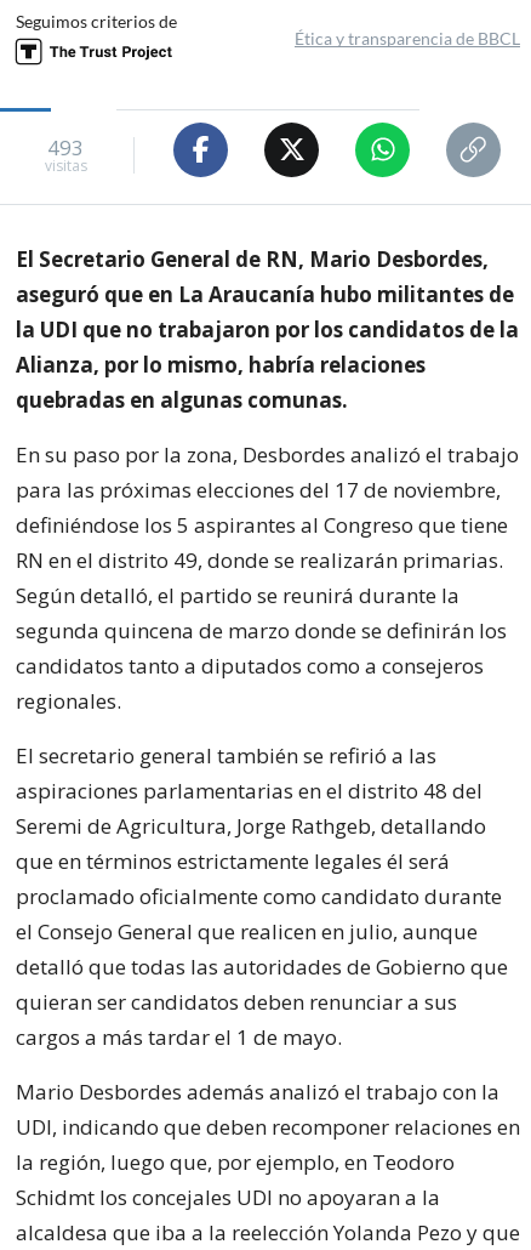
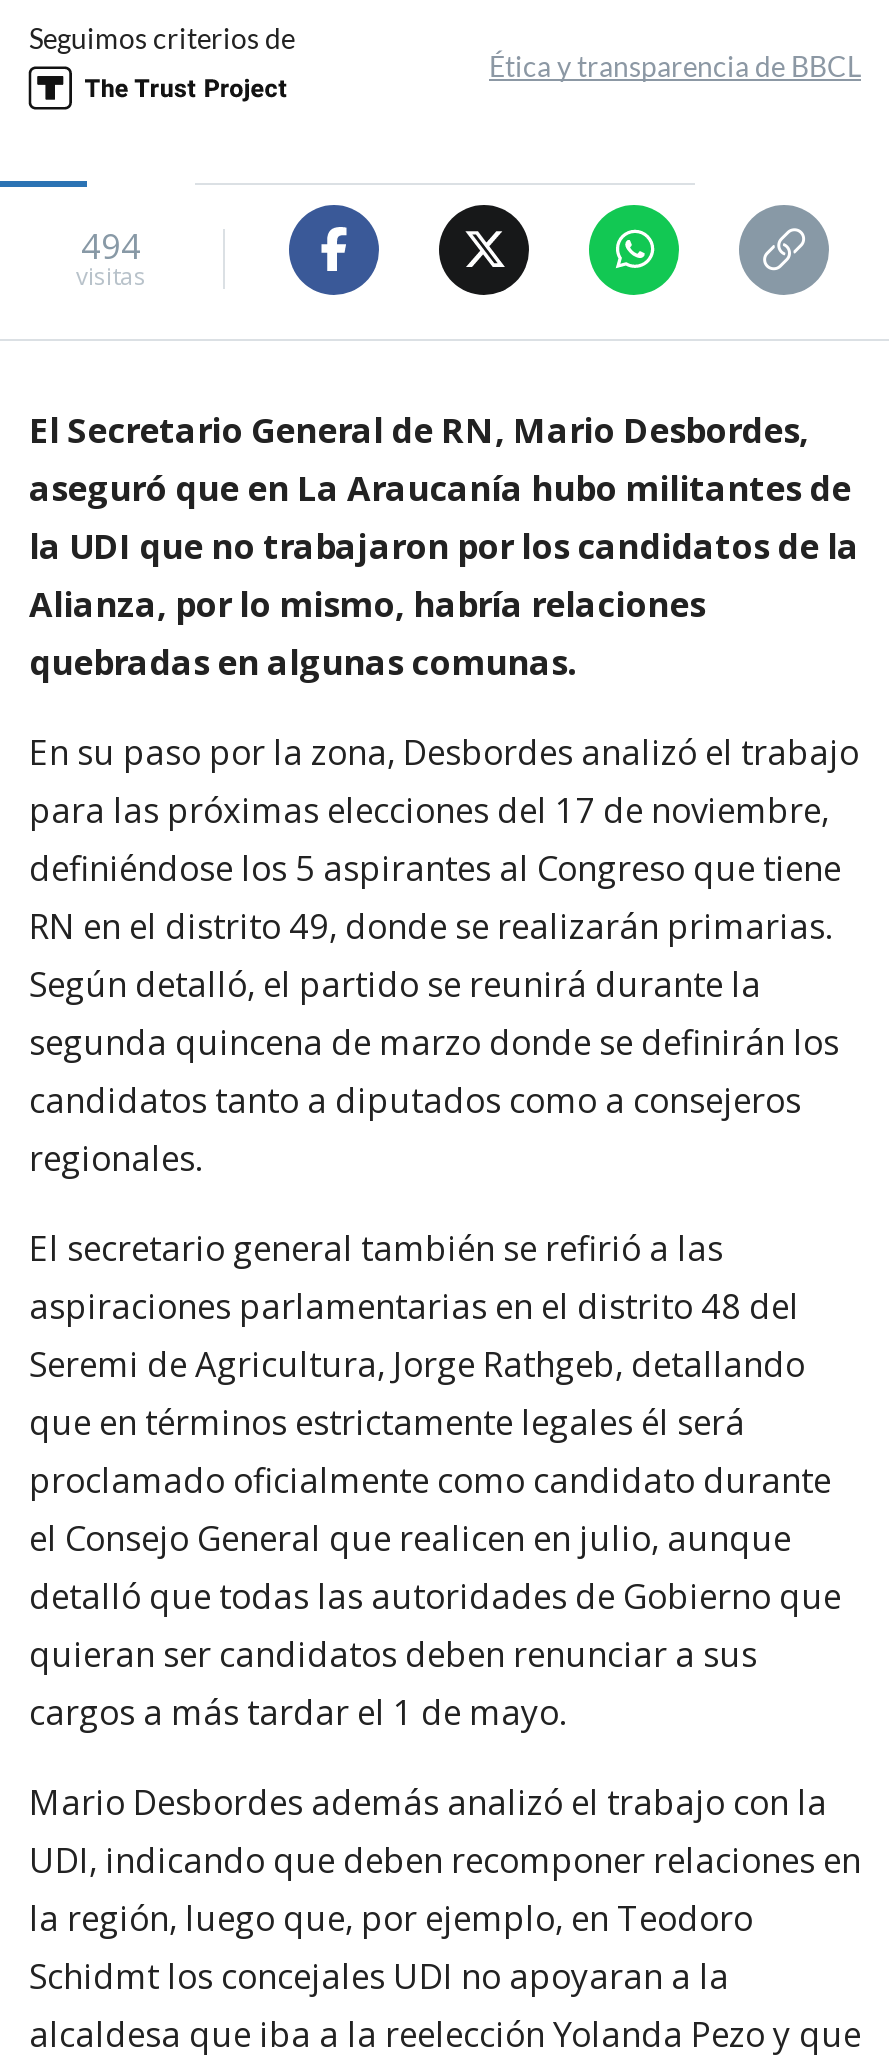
[47,134,84,162] 493 -> [81,224,141,270] 494

